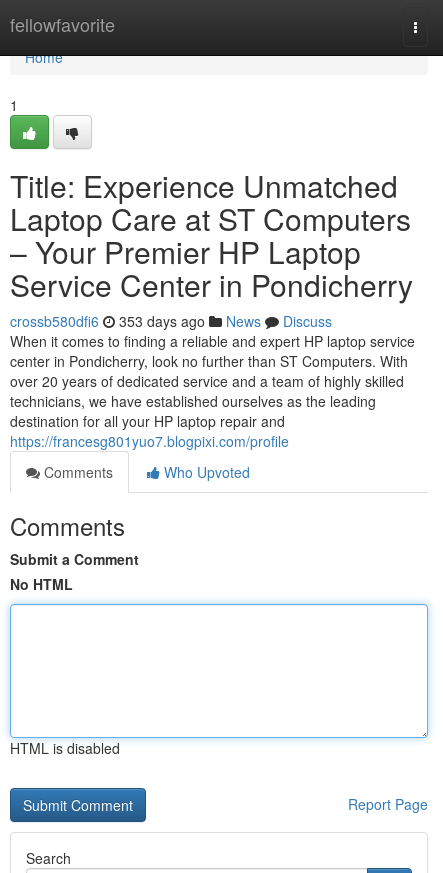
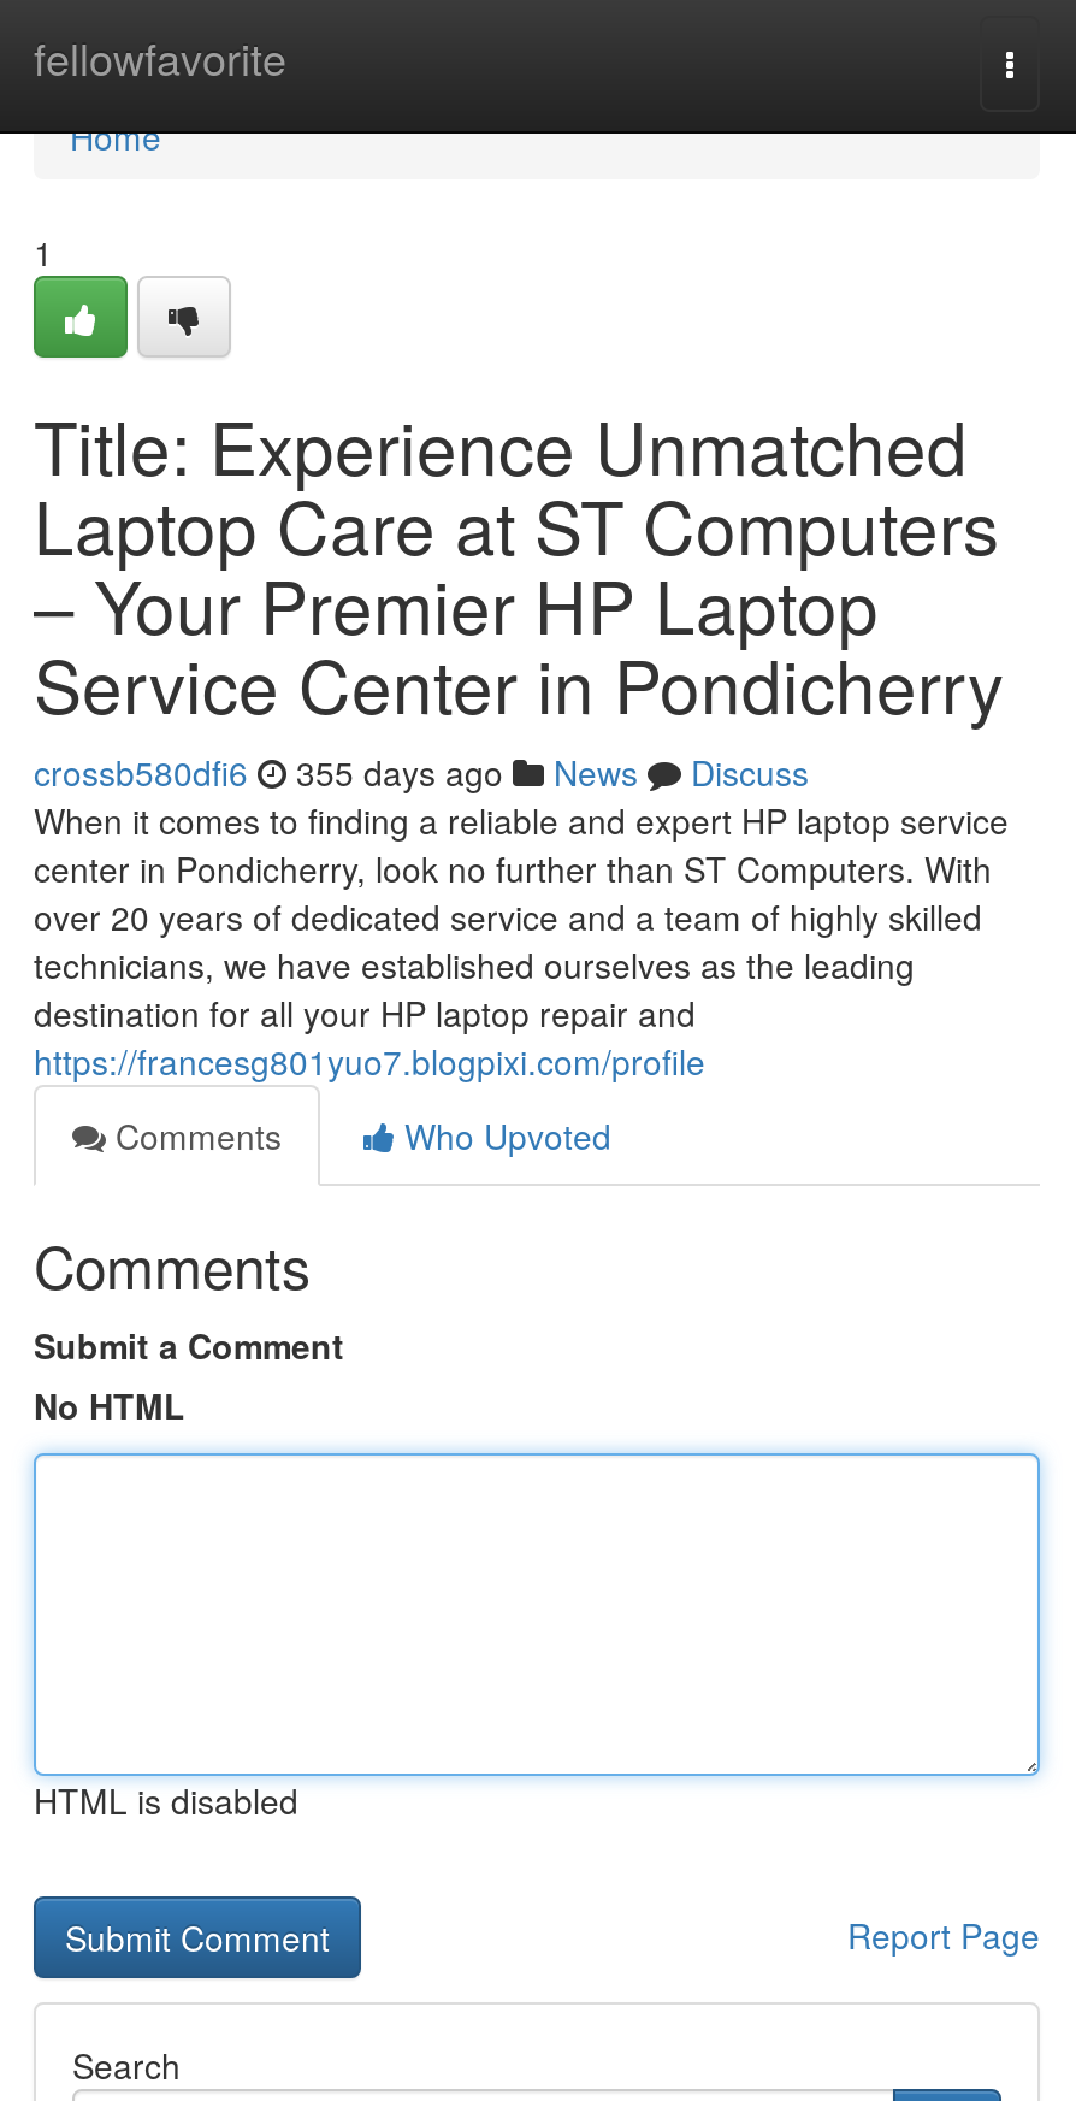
[10,311,332,331] crossb580dfi6 353 days ago News Discuss -> [34,748,809,796] crossb580dfi6 355 days ago News Discuss

